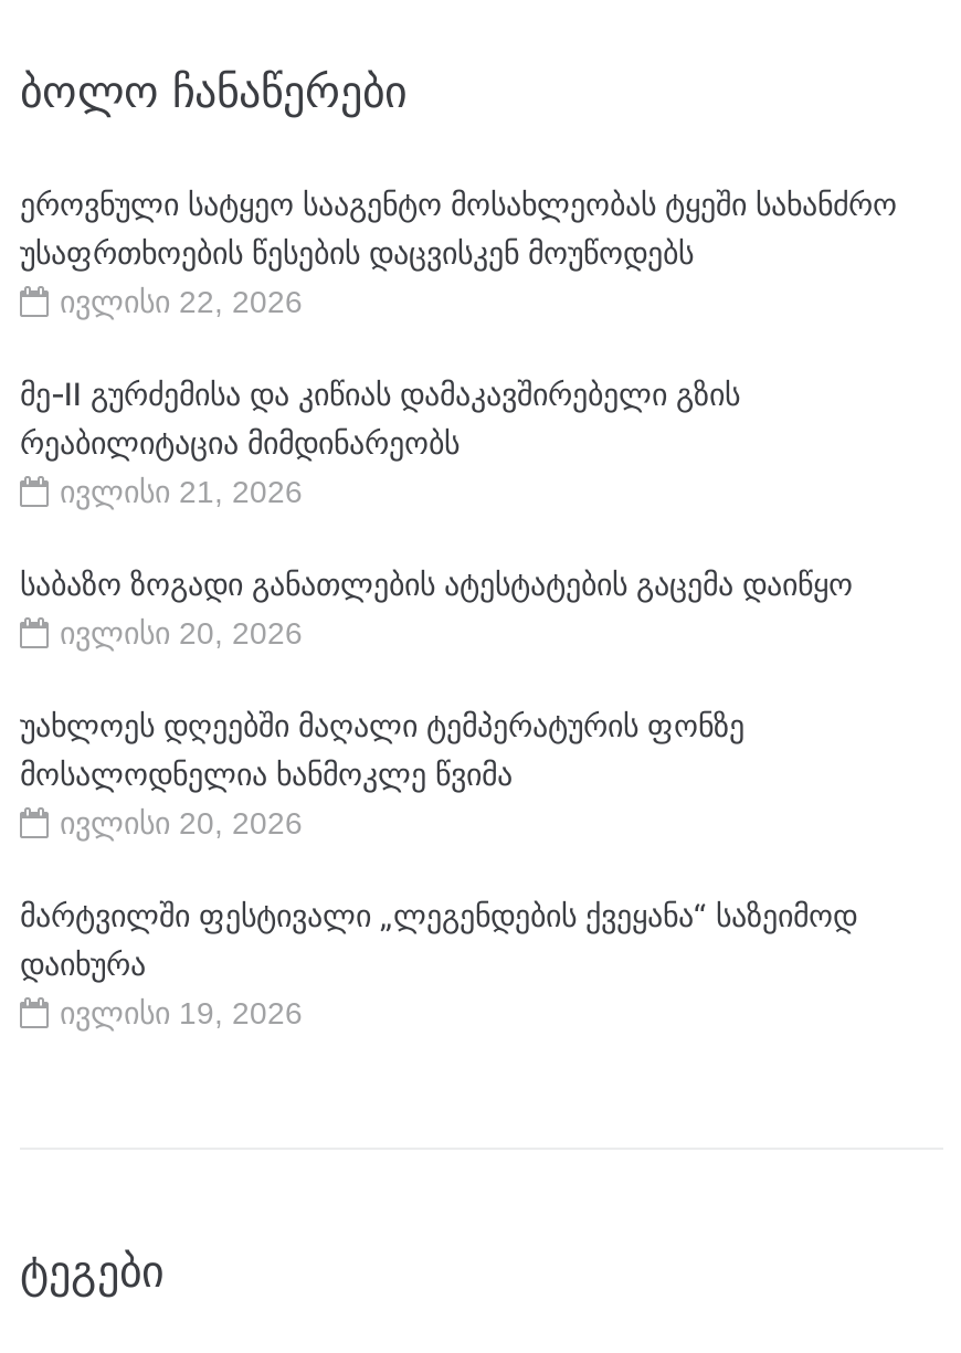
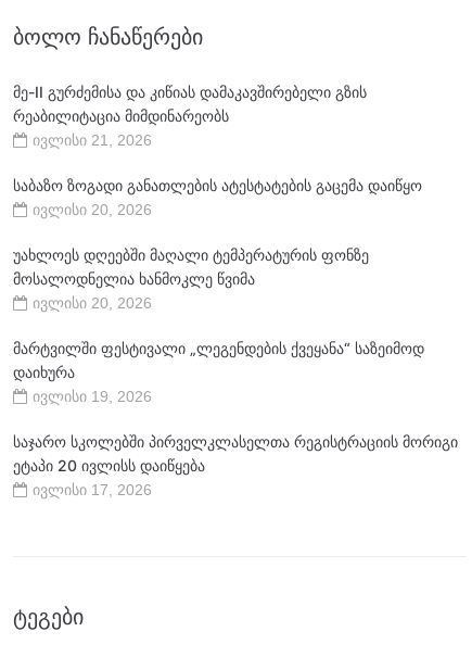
[20,185,897,320] ეროვნული სატყეო სააგენტო მოსახლეობას ტყეში სახანძრო | უსაფრთხოების წესების დაცვისკენ მოუწოდებს | ივლისი 22, 2026 -> none
moved [20,375,857,1031] -> [13,83,424,405]: მე-II გურძემისა და კიწიას დამაკავშირებელი გზის | რეაბილიტაცია მიმდინარეობს | ივლისი 21, 2026 | ... | დაიხურა | ივლისი 19, 2026
none -> [13,432,458,499] საჯარო სკოლებში პირველკლასელთა რეგისტრაციის მორიგი | ეტაპი 20 ივლისს დაიწყება | ივლისი 17, 2026

